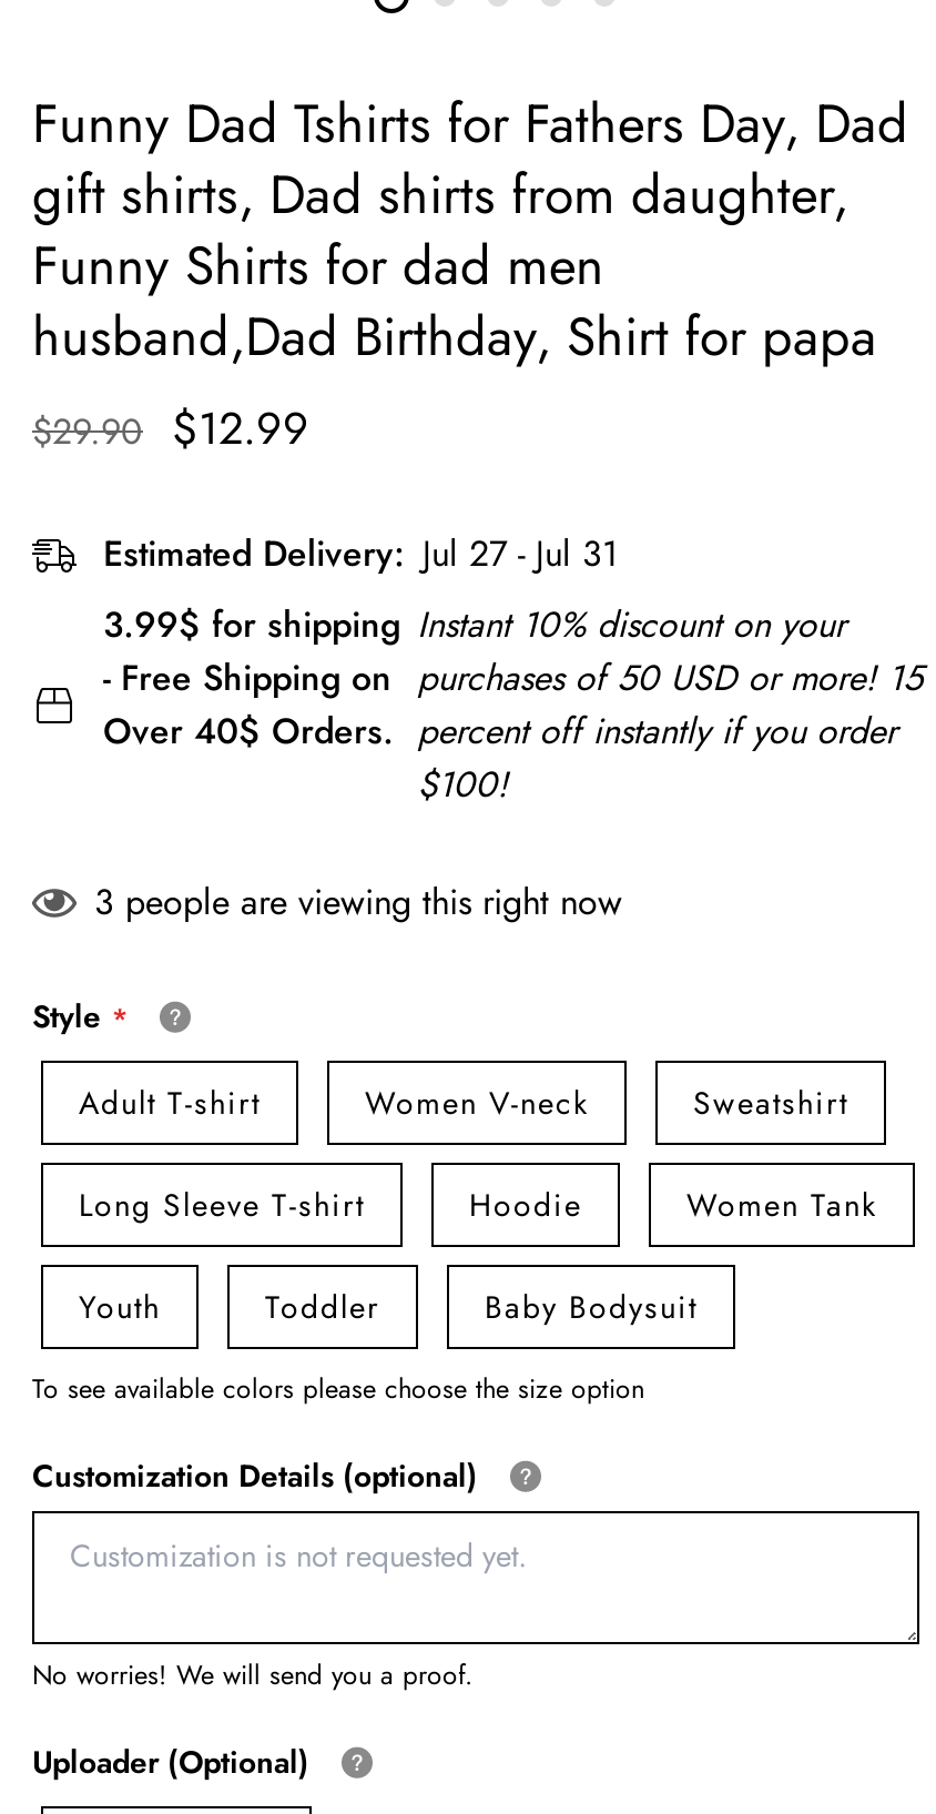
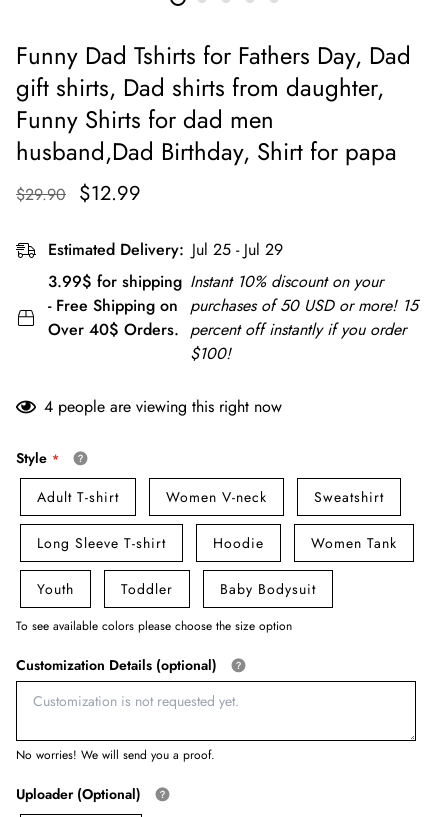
[103,528,618,579] Estimated Delivery: Jul 27 - Jul 31 -> [48,238,283,261] Estimated Delivery: Jul 25 - Jul 29
[94,876,622,928] 3 people are viewing this right now -> [44,395,282,418] 4 people are viewing this right now

